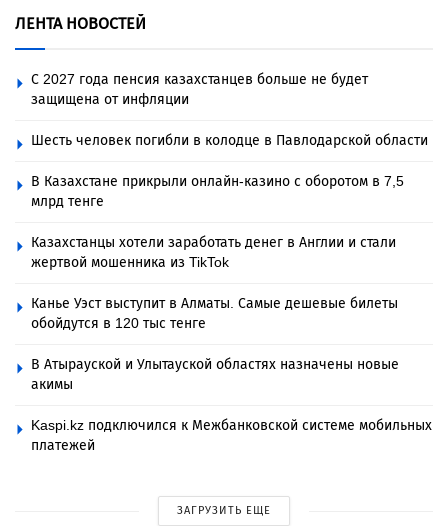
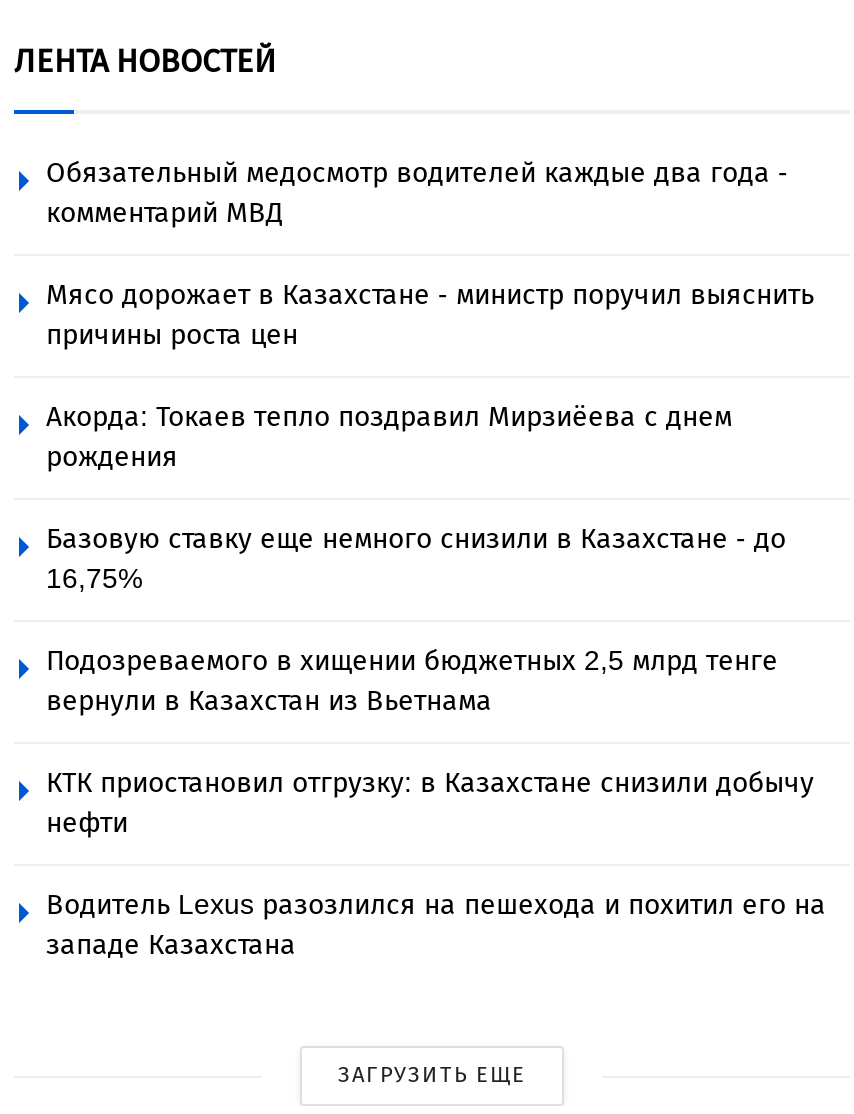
[31,71,368,108] С 2027 года пенсия казахстанцев больше не будет | защищена от инфляции -> [46,157,788,231] Обязательный медосмотр водителей каждые два года - | комментарий МВД
[31,132,428,149] Шесть человек погибли в колодце в Павлодарской области -> [46,279,814,353] Мясо дорожает в Казахстане - министр поручил выяснить | причины роста цен
[31,173,404,210] В Казахстане прикрыли онлайн-казино с оборотом в 7,5 | млрд тенге -> [46,401,732,475] Акорда: Токаев тепло поздравил Мирзиёева с днем | рождения
[31,234,396,271] Казахстанцы хотели заработать денег в Англии и стали | жертвой мошенника из TikTok -> [46,523,786,597] Базовую ставку еще немного снизили в Казахстане - до | 16,75%
[31,295,398,332] Канье Уэст выступит в Алматы. Самые дешевые билеты | обойдутся в 120 тыс тенге -> [46,645,778,719] Подозреваемого в хищении бюджетных 2,5 млрд тенге | вернули в Казахстан из Вьетнама
[31,356,399,393] В Атырауской и Улытауской областях назначены новые | акимы -> [46,767,814,841] КТК приостановил отгрузку: в Казахстане снизили добычу | нефти
[31,417,432,454] Kaspi.kz подключился к Межбанковской системе мобильных | платежей -> [46,889,826,963] Водитель Lexus разозлился на пешехода и похитил его на | западе Казахстана

